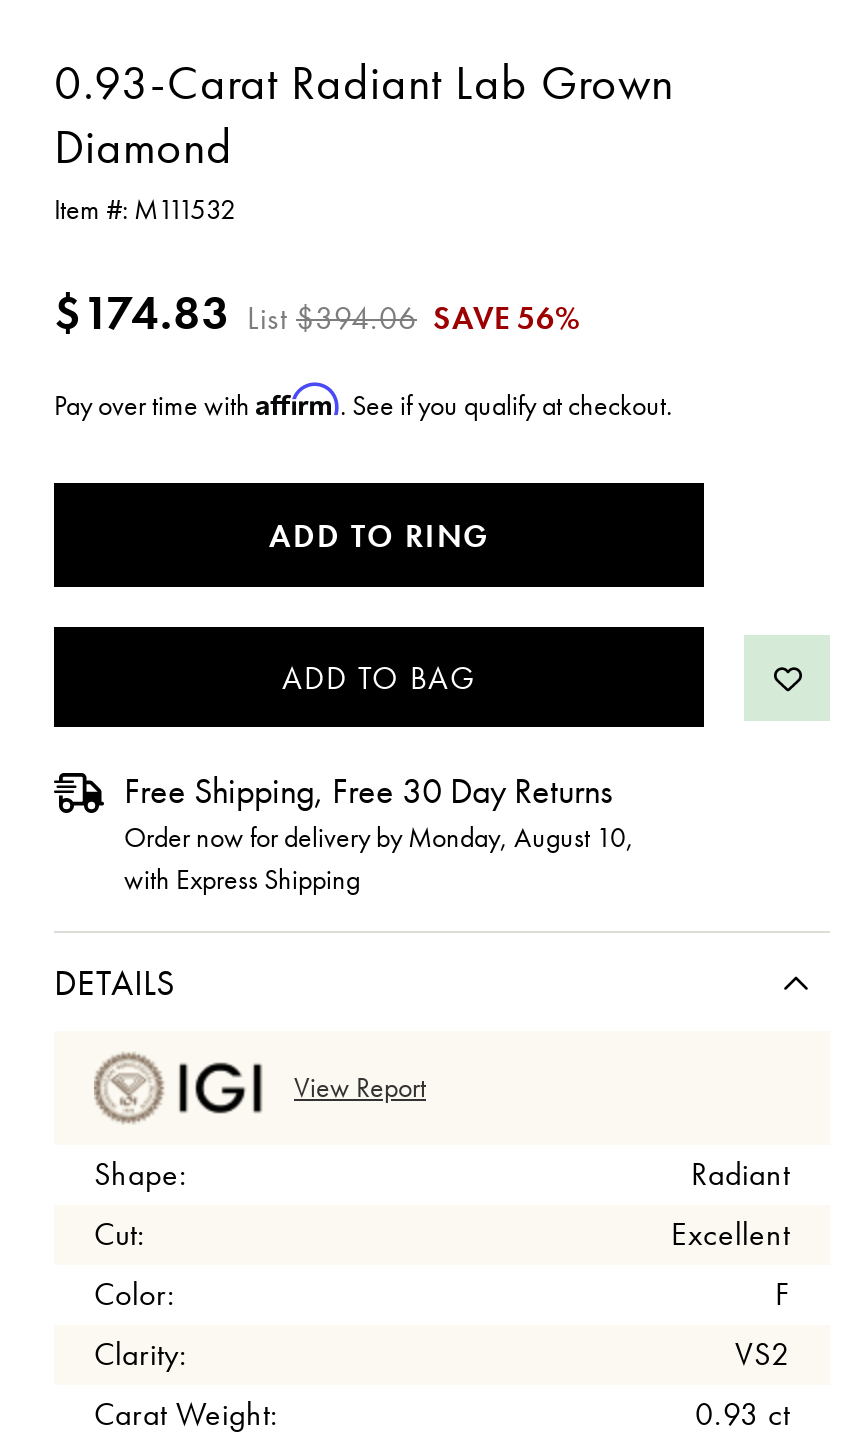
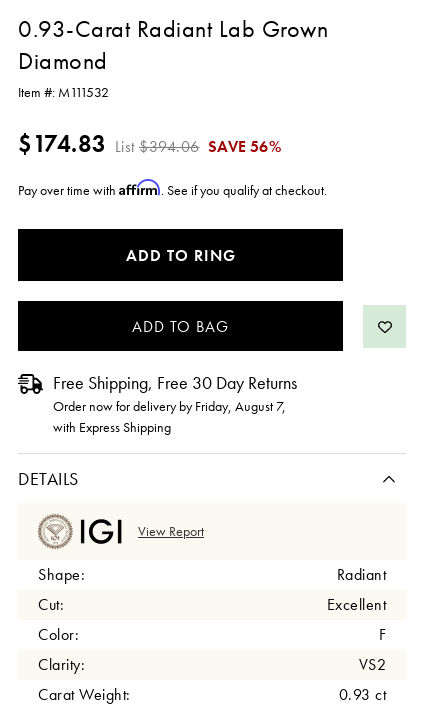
[124,819,634,855] Order now for delivery by Monday, August 10, -> [53,397,286,415] Order now for delivery by Friday, August 7,

